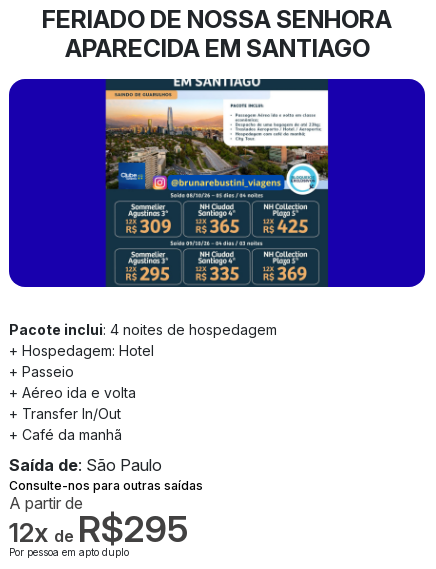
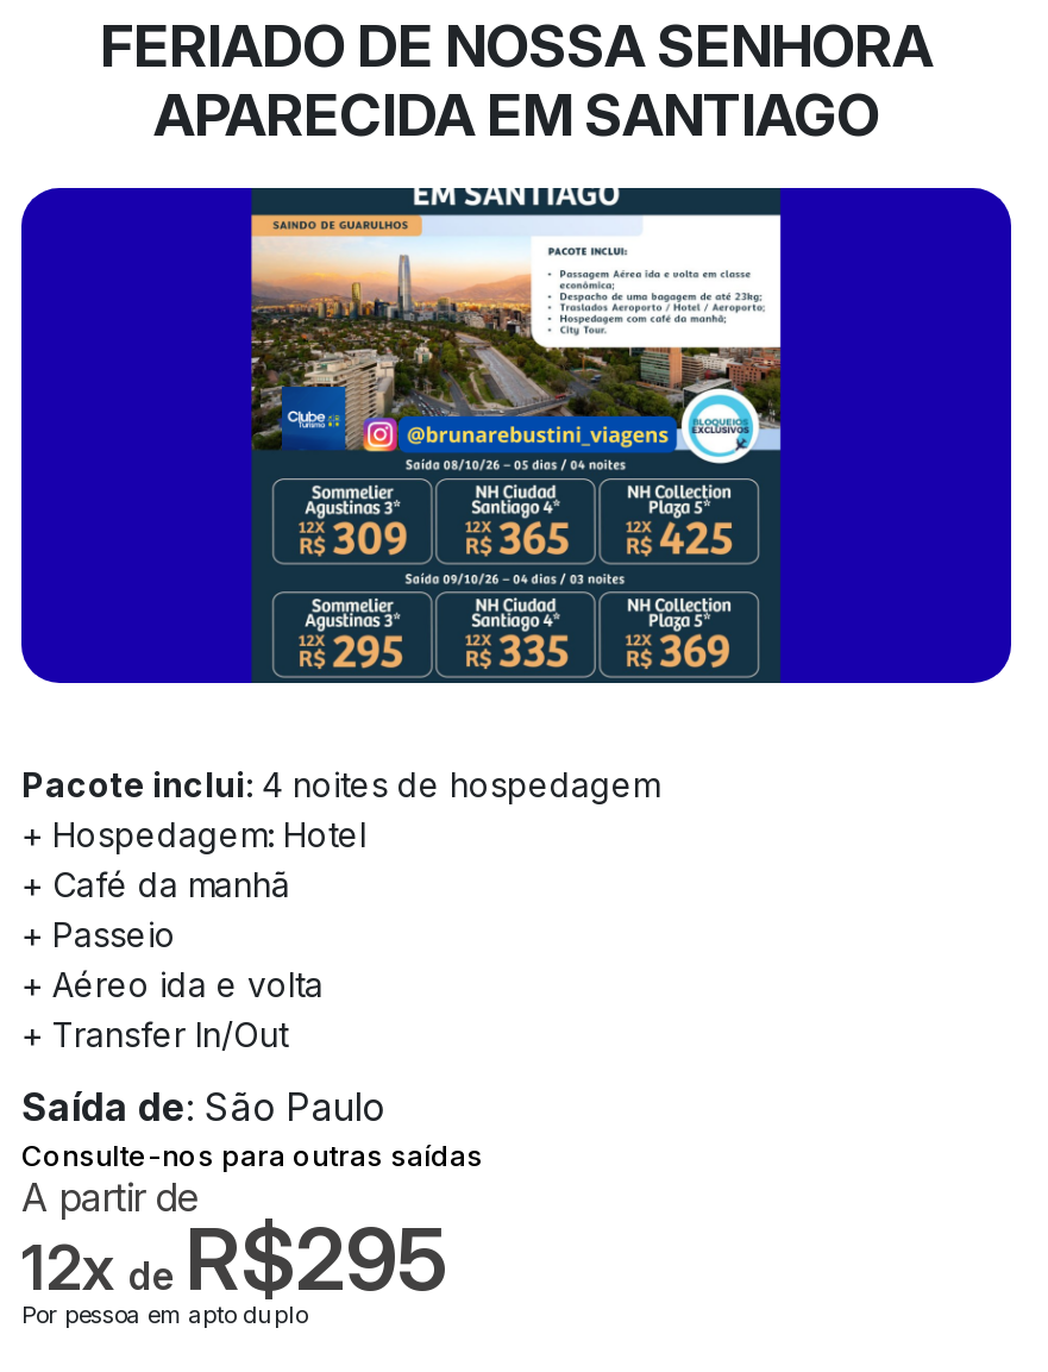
moved [9,363,136,422] -> [21,914,324,1054]: + Passeio | + Aéreo ida e volta | + Transfer In/Out
moved [9,426,122,443] -> [21,864,290,904]: + Café da manhã

